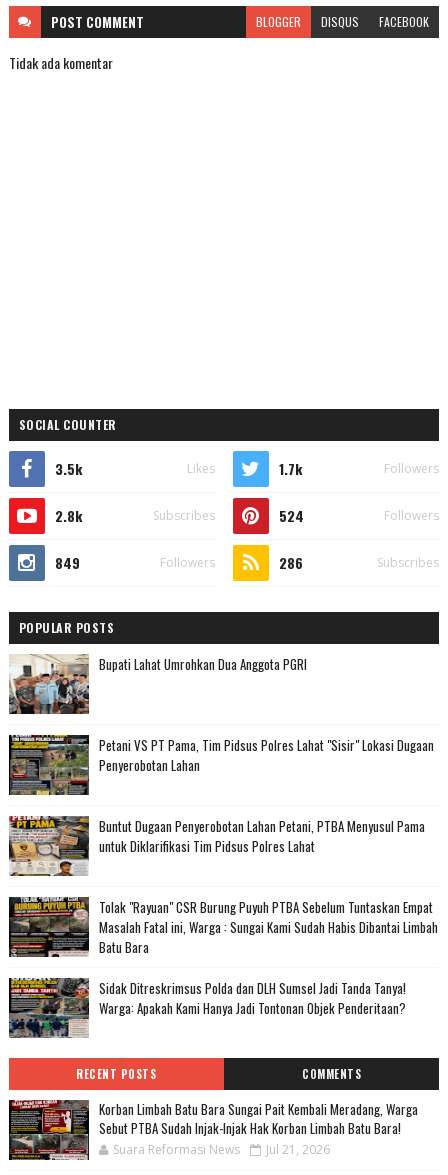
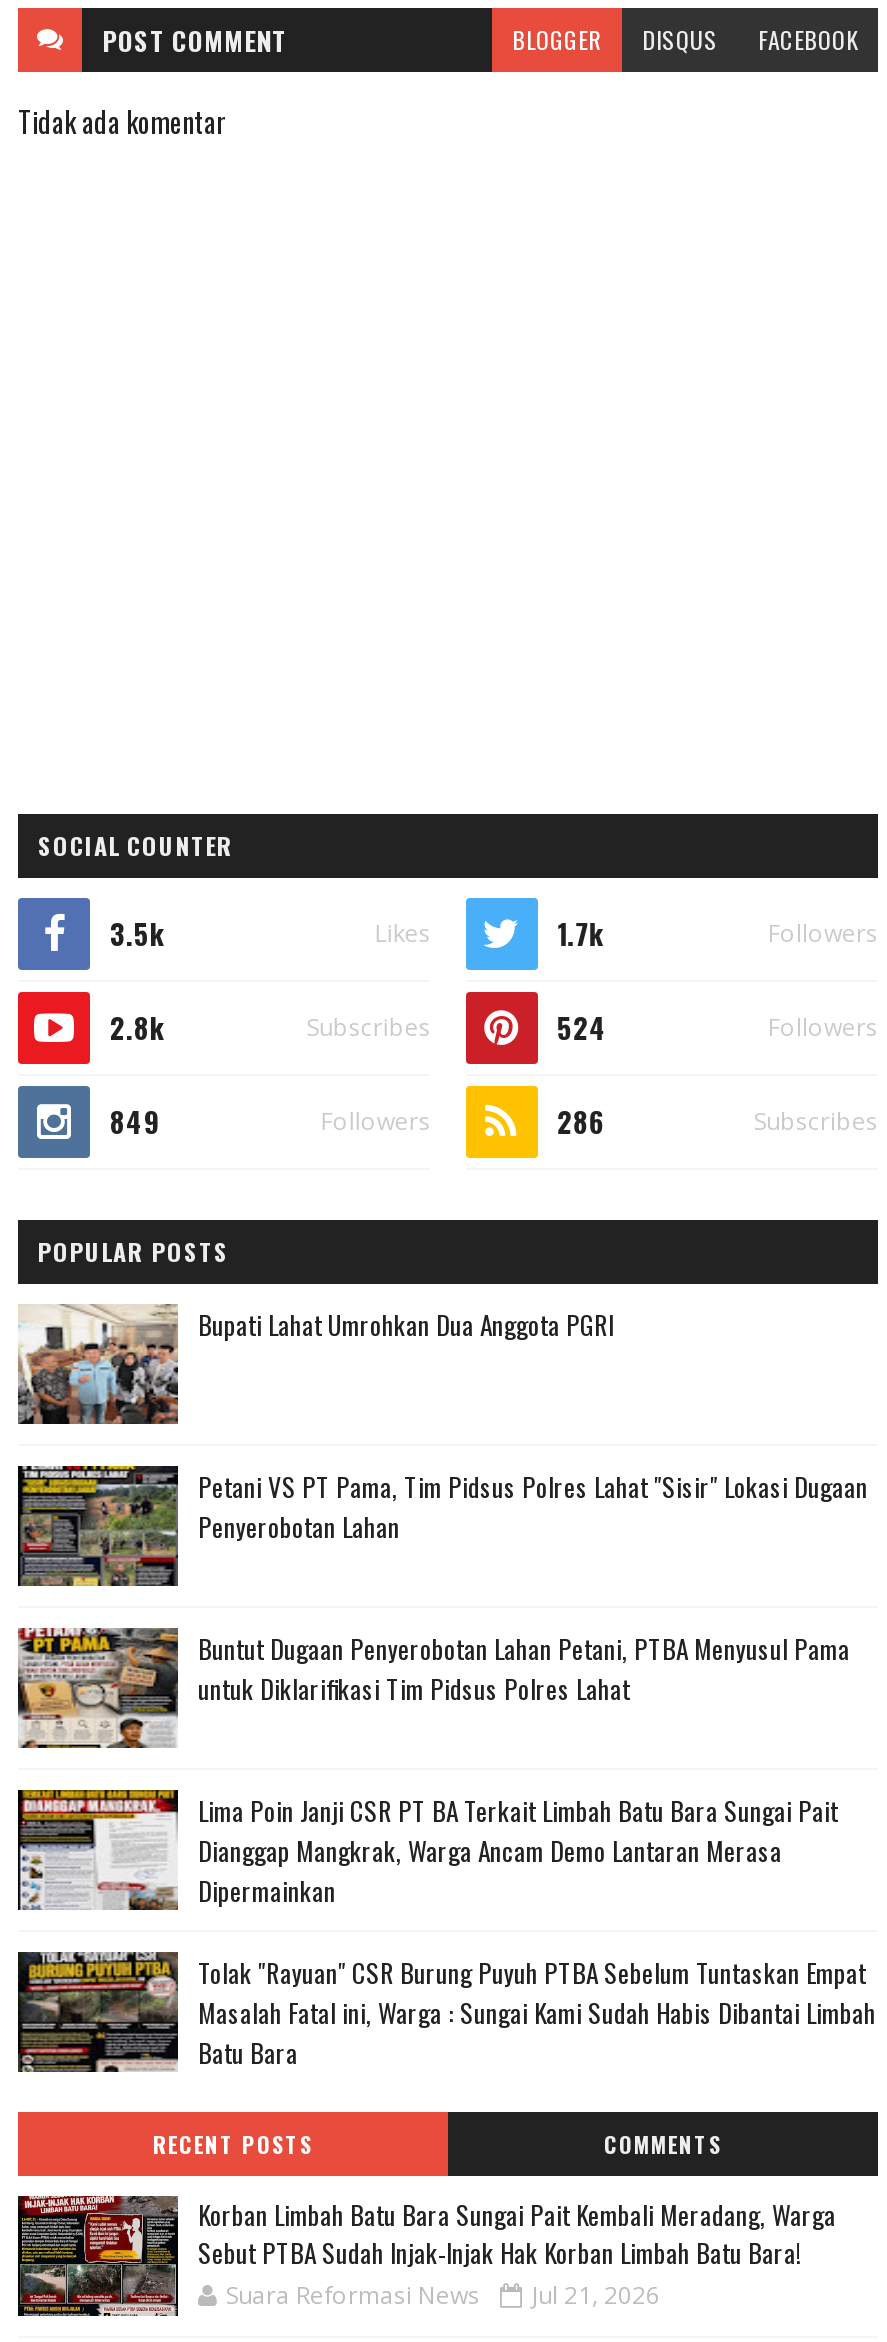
none -> [18,1788,838,1910] [image] | Lima Poin Janji CSR PT BA Terkait Limbah Batu Bara Sungai Pait | Dianggap Mangkrak, Warga Ancam Demo Lantaran Merasa | Dipermainkan
moved [8,895,438,958] -> [16,1948,876,2074]: [image] | Tolak "Rayuan" CSR Burung Puyuh PTBA Sebelum Tuntaskan Empat | Masalah Fatal ini, Warga : Sungai Kami Sudah Habis Dibantai Limbah | Batu Bara
[8,978,406,1038] [image] | Sidak Ditreskrimsus Polda dan DLH Sumsel Jadi Tanda Tanya! | Warga: Apakah Kami Hanya Jadi Tontonan Objek Penderitaan? -> none

